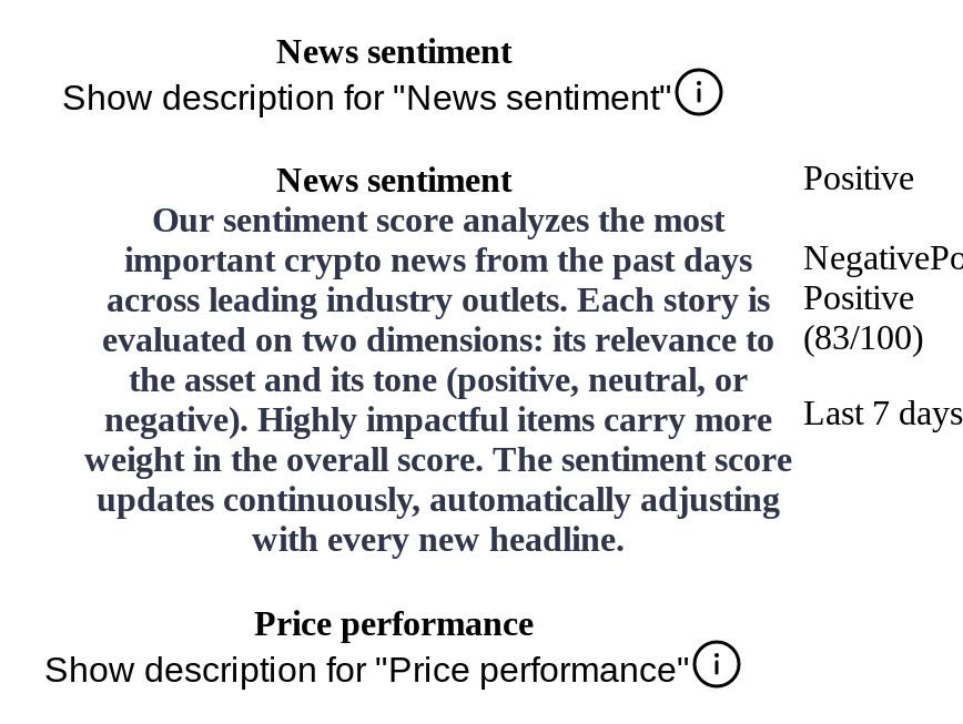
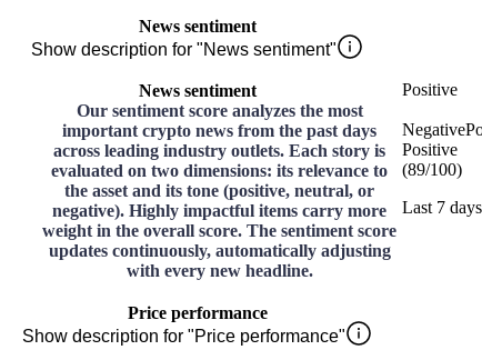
[102,319,923,359] evaluated on two dimensions: its relevance to (83/100) -> [51,160,462,180] evaluated on two dimensions: its relevance to (89/100)

